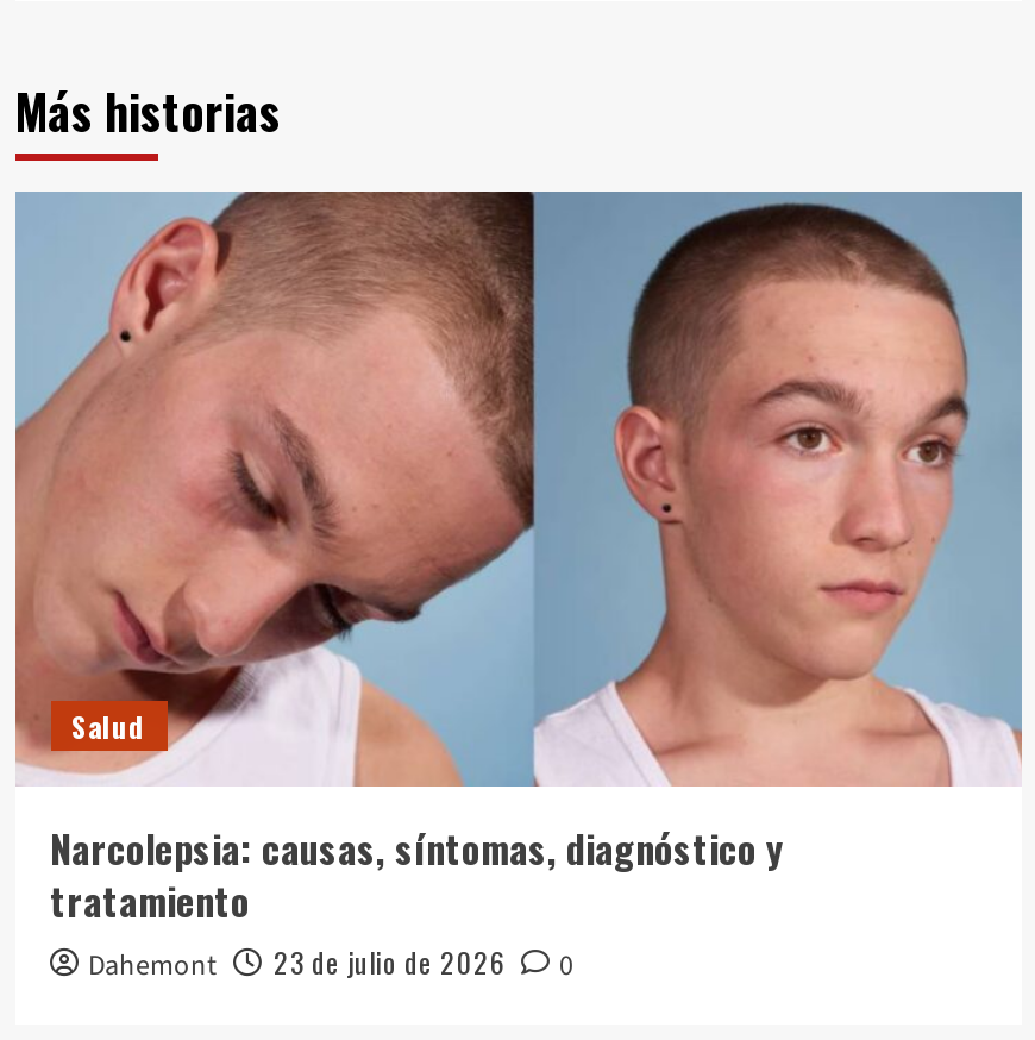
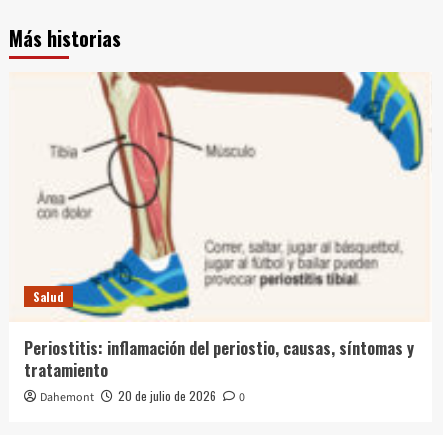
[13,190,1024,876] [image] | Narcolepsia: causas, síntomas, diagnóstico y -> [9,71,432,360] [image] | Periostitis: inflamación del periostio, causas, síntomas y
[88,940,573,985] Dahemont 23 de julio de 2026 0 -> [39,387,244,406] Dahemont 20 de julio de 2026 0

